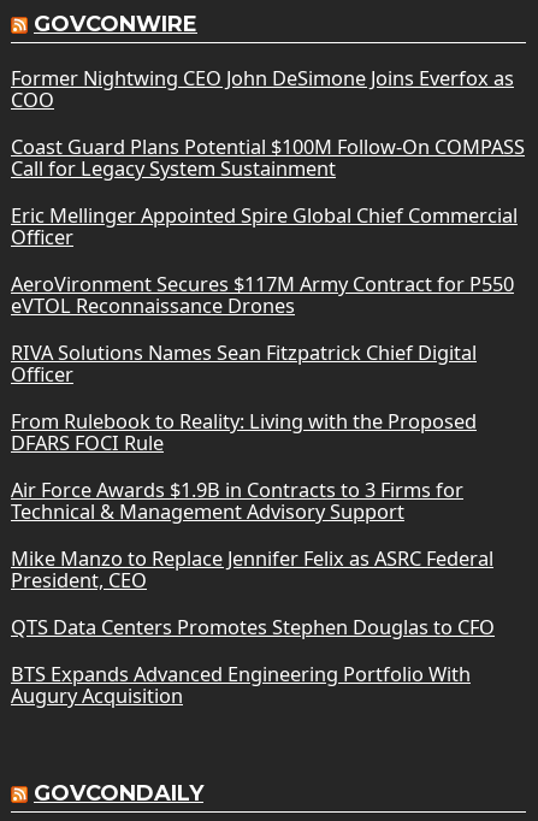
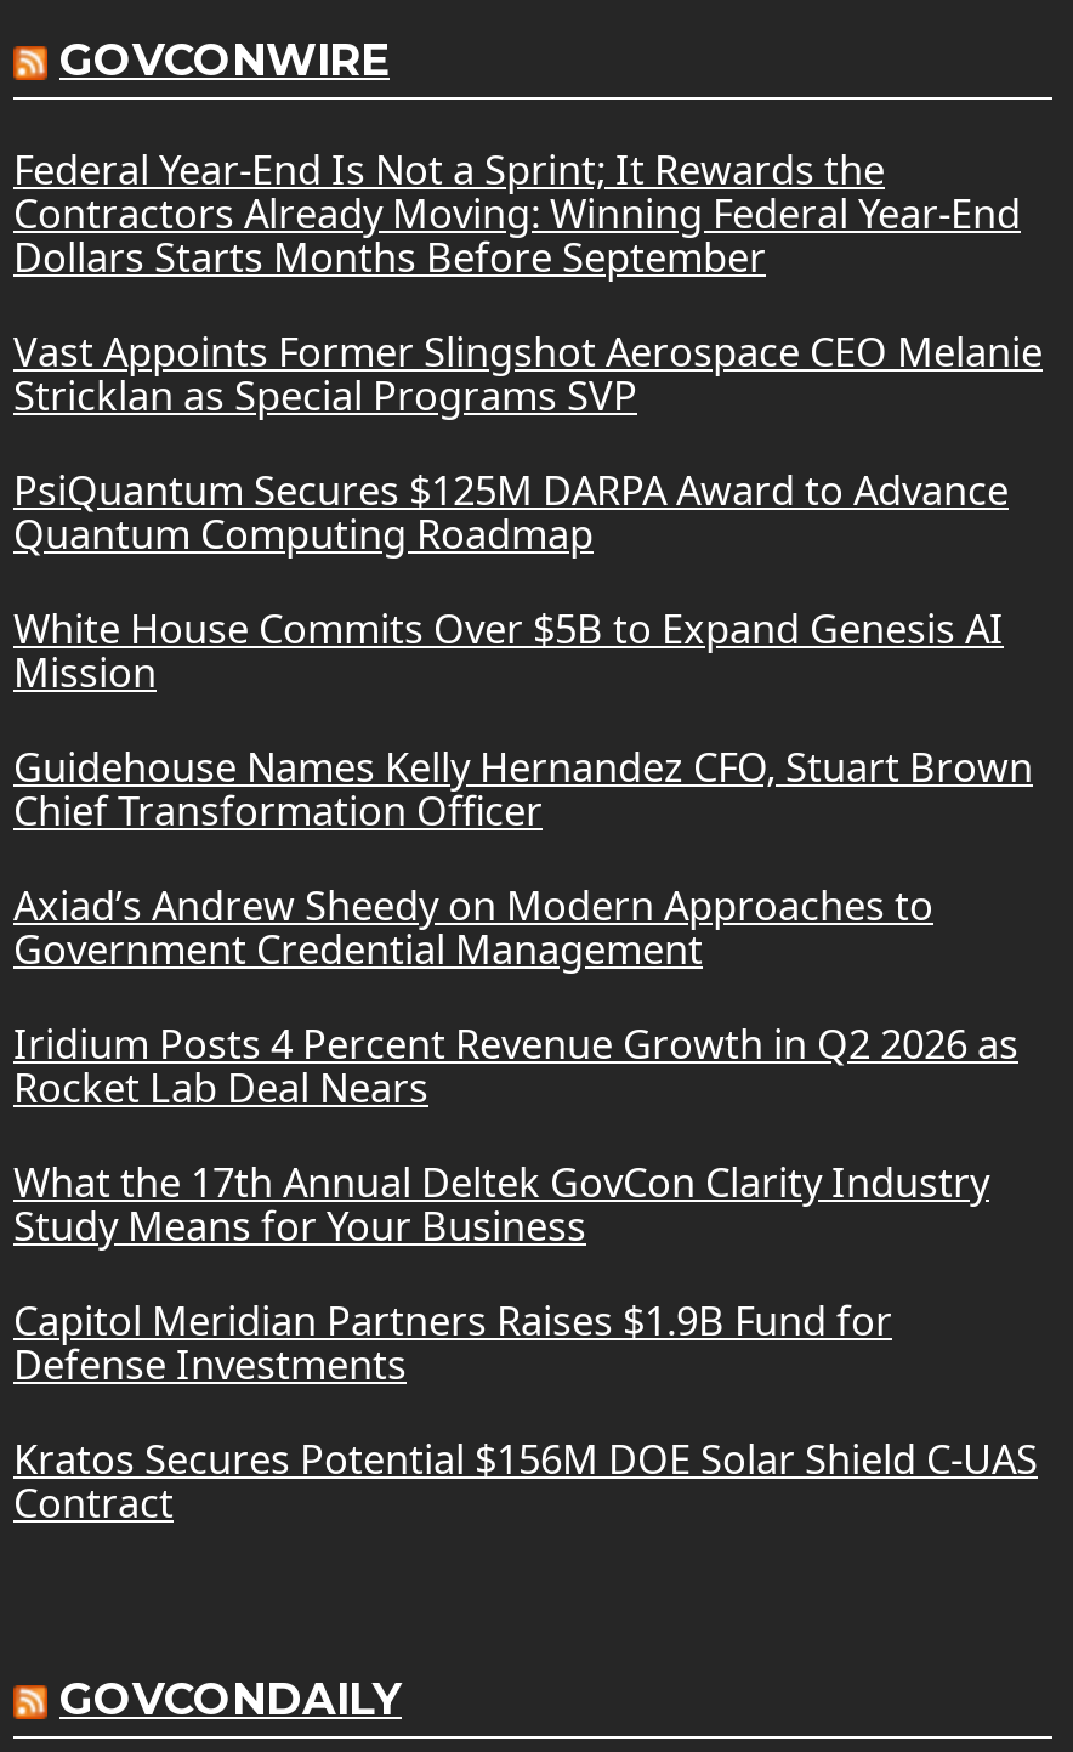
[11,64,514,113] Former Nightwing CEO John DeSimone Joins Everfox as | COO -> [13,142,1021,283] Federal Year-End Is Not a Sprint; It Rewards the | Contractors Already Moving: Winning Federal Year-End | Dollars Starts Months Before September
[11,133,525,181] Coast Guard Plans Potential $100M Follow-On COMPASS | Call for Legacy System Sustainment -> [13,324,1043,421] Vast Appoints Former Slingshot Aerospace CEO Melanie | Stricklan as Special Programs SVP
[11,202,518,250] Eric Mellinger Appointed Spire Global Chief Commercial | Officer -> [13,463,1009,560] PsiQuantum Secures $125M DARPA Award to Advance | Quantum Computing Roadmap
[11,270,514,318] AeroVironment Secures $117M Army Contract for P550 | eVTOL Reconnaissance Drones -> [13,601,1004,698] White House Commits Over $5B to Expand Genesis AI | Mission
[11,339,477,387] RIVA Solutions Names Sean Fitzpatrick Chief Digital | Officer -> [13,739,1033,837] Guidehouse Names Kelly Hernandez CFO, Stuart Brown | Chief Transformation Officer
[11,407,477,456] From Rulebook to Reality: Living with the Proposed | DFARS FOCI Rule -> [13,878,933,975] Axiad’s Andrew Sheedy on Modern Approaches to | Government Credential Management
[11,476,463,524] Air Force Awards $1.9B in Contracts to 3 Firms for | Technical & Management Advisory Support -> [13,1016,1018,1113] Iridium Posts 4 Percent Revenue Growth in Q2 2026 as | Rocket Lab Deal Nears
[11,545,493,593] Mike Manzo to Replace Jennifer Felix as ASRC Federal | President, CEO -> [13,1155,989,1252] What the 17th Annual Deltek GovCon Clarity Industry | Study Means for Your Business
[11,613,495,640] QTS Data Centers Promotes Stephen Douglas to CFO -> [13,1293,892,1390] Capitol Meridian Partners Raises $1.9B Fund for | Defense Investments
[11,660,471,708] BTS Expands Advanced Engineering Portfolio With | Augury Acquisition -> [13,1431,1038,1529] Kratos Secures Potential $156M DOE Solar Shield C-UAS | Contract

